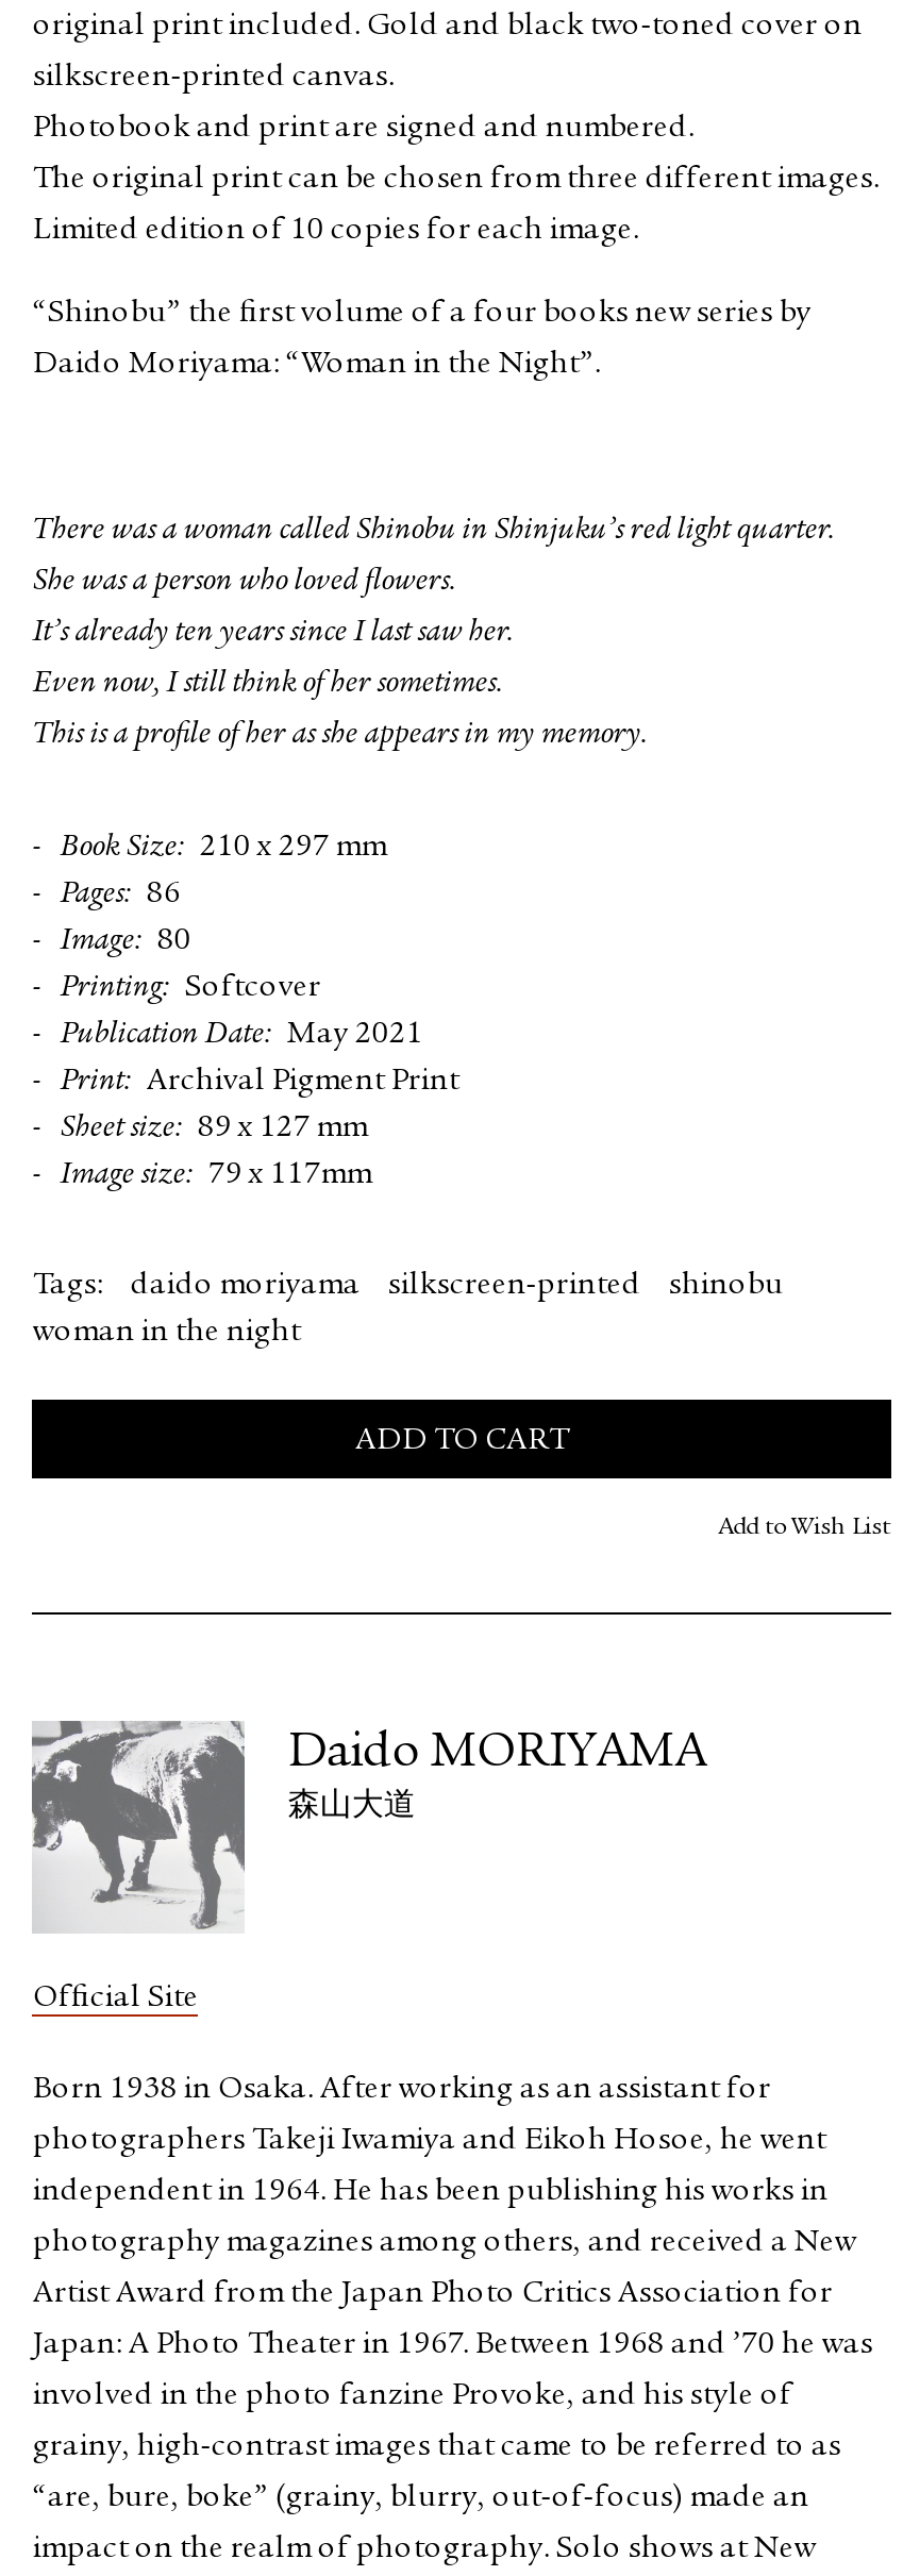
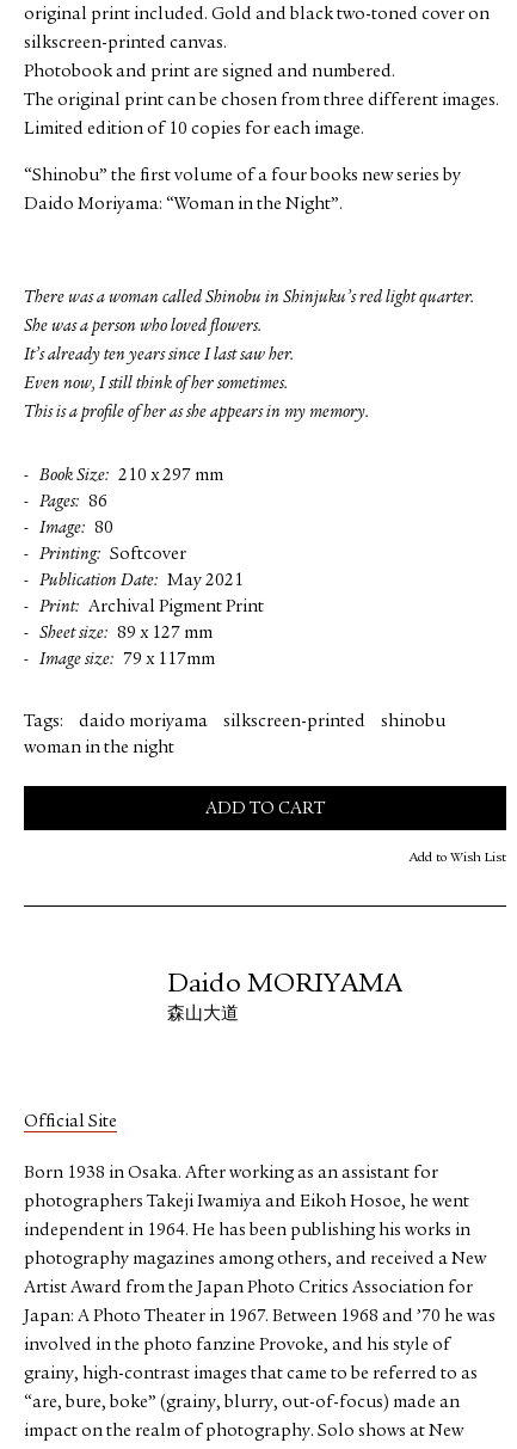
[30,1719,247,1931] [image] -> none

